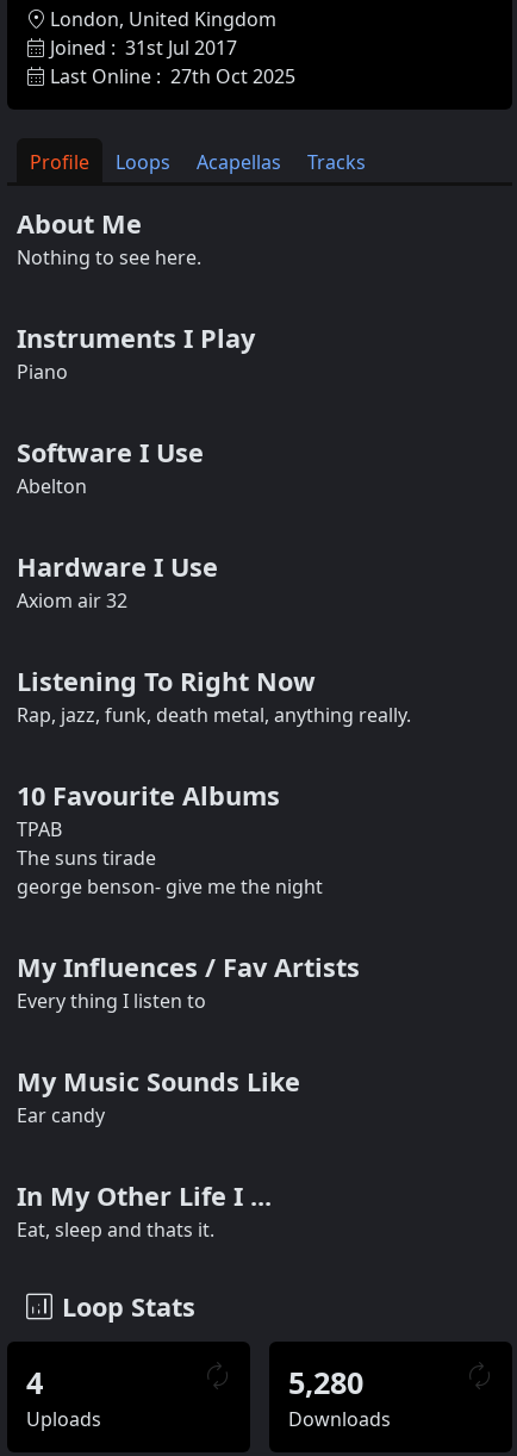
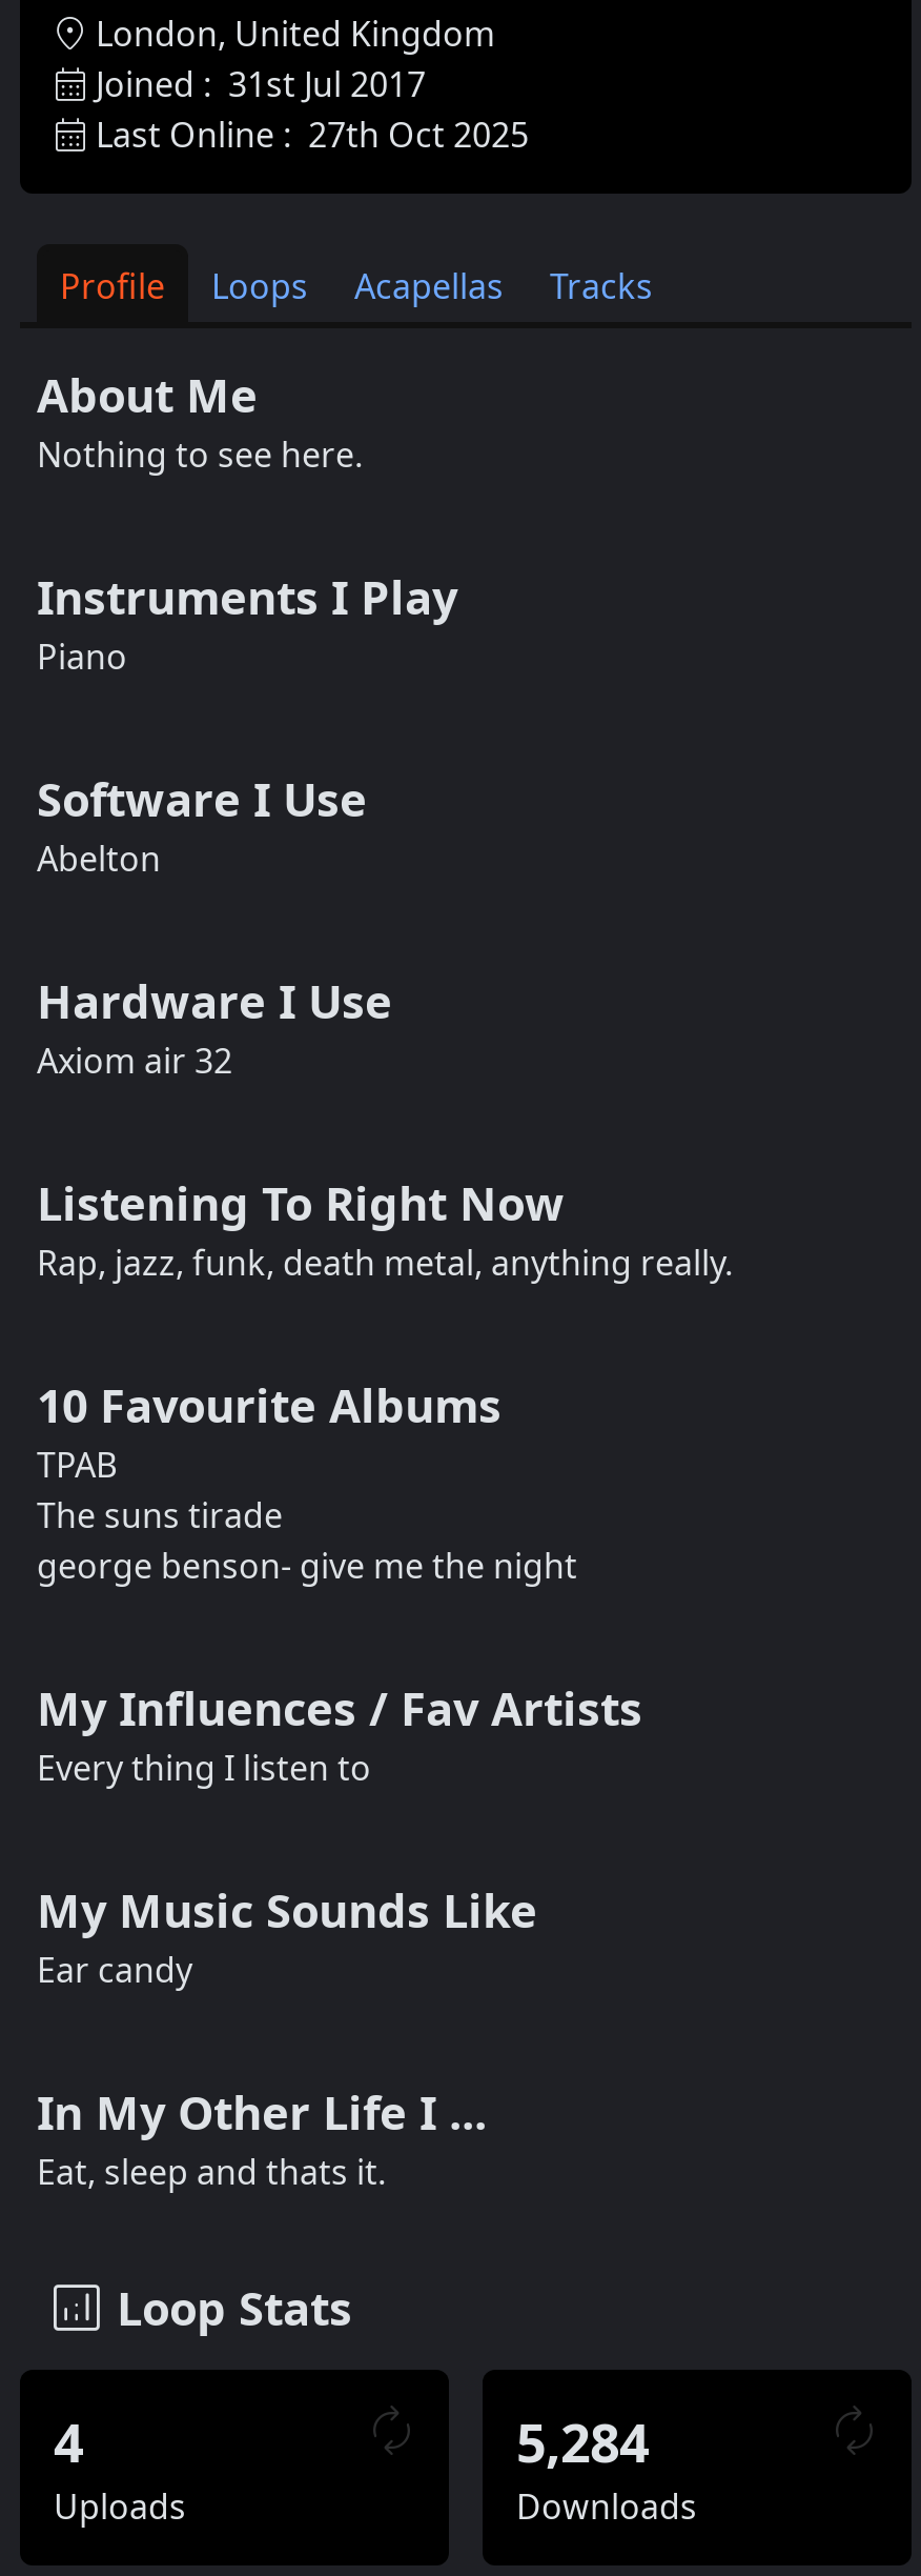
[288,1361,363,1402] 5,280 -> [516,2405,649,2476] 5,284

